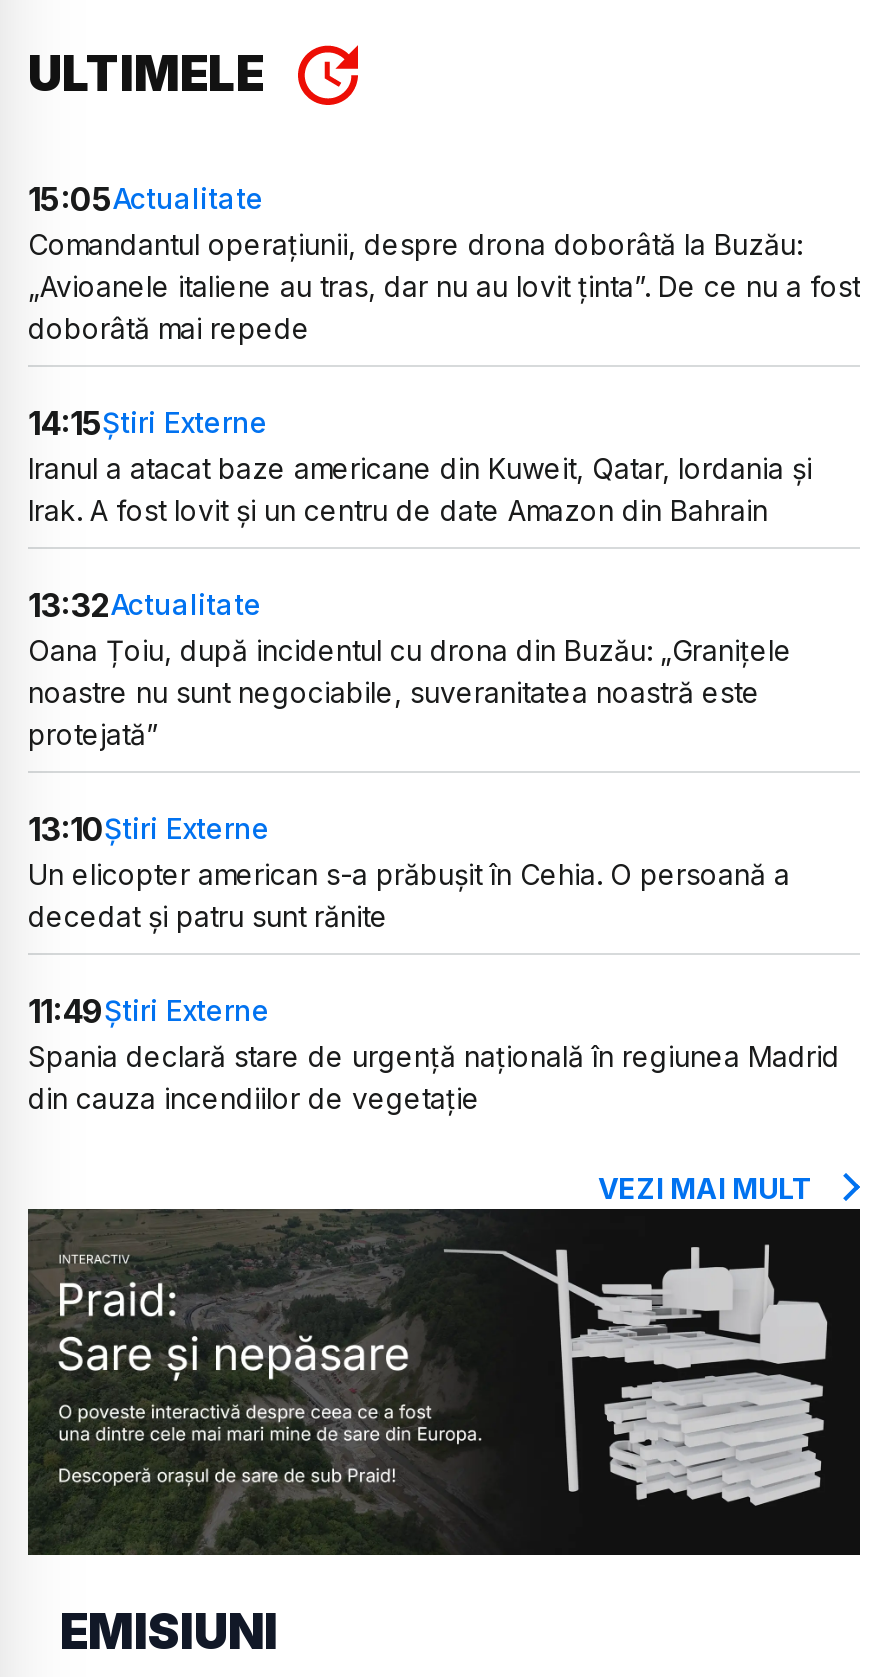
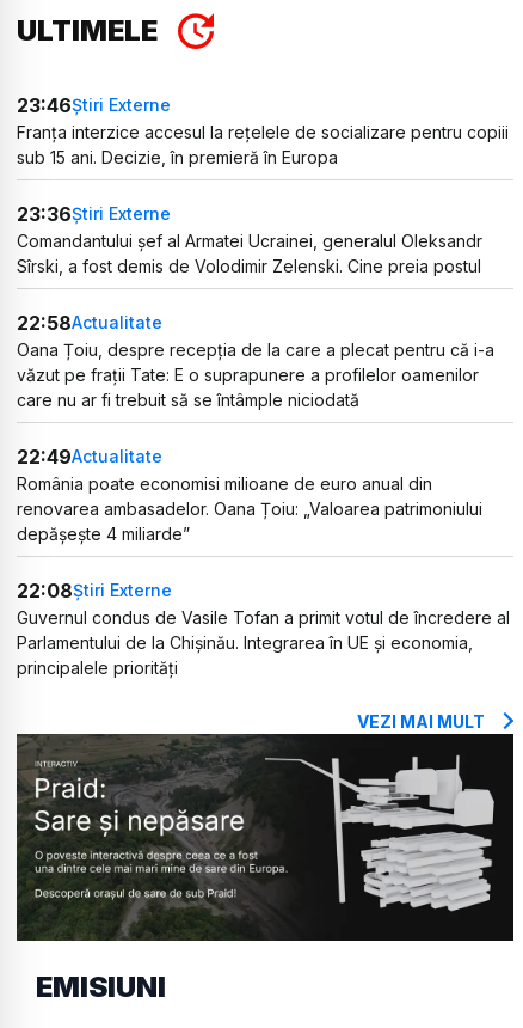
[28,179,860,345] 15:05Actualitate | Comandantul operațiunii, despre drona doborâtă la Buzău: | „Avioanele italiene au tras, dar nu au lovit ținta”. De ce nu a fost | doborâtă mai repede -> [17,93,509,167] 23:46Știri Externe | Franța interzice accesul la rețelele de socializare pentru copiii | sub 15 ani. Decizie, în premieră în Europa
[28,403,812,527] 14:15Știri Externe | Iranul a atacat baze americane din Kuweit, Qatar, Iordania și | Irak. A fost lovit și un centru de date Amazon din Bahrain -> [17,201,482,276] 23:36Știri Externe | Comandantului șef al Armatei Ucrainei, generalul Oleksandr | Sîrski, a fost demis de Volodimir Zelenski. Cine preia postul
[28,585,792,751] 13:32Actualitate | Oana Țoiu, după incidentul cu drona din Buzău: „Granițele | noastre nu sunt negociabile, suveranitatea noastră este | protejată” -> [17,310,494,409] 22:58Actualitate | Oana Țoiu, despre recepția de la care a plecat pentru că i-a | văzut pe frații Tate: E o suprapunere a profilelor oamenilor | care nu ar fi trebuit să se întâmple niciodată
[28,809,790,933] 13:10Știri Externe | Un elicopter american s-a prăbușit în Cehia. O persoană a | decedat și patru sunt rănite -> [17,444,482,543] 22:49Actualitate | România poate economisi milioane de euro anual din | renovarea ambasadelor. Oana Țoiu: „Valoarea patrimoniului | depășește 4 miliarde”
[28,991,840,1115] 11:49Știri Externe | Spania declară stare de urgență națională în regiunea Madrid | din cauza incendiilor de vegetație -> [17,578,510,677] 22:08Știri Externe | Guvernul condus de Vasile Tofan a primit votul de încredere al | Parlamentului de la Chișinău. Integrarea în UE și economia, | principalele priorități

